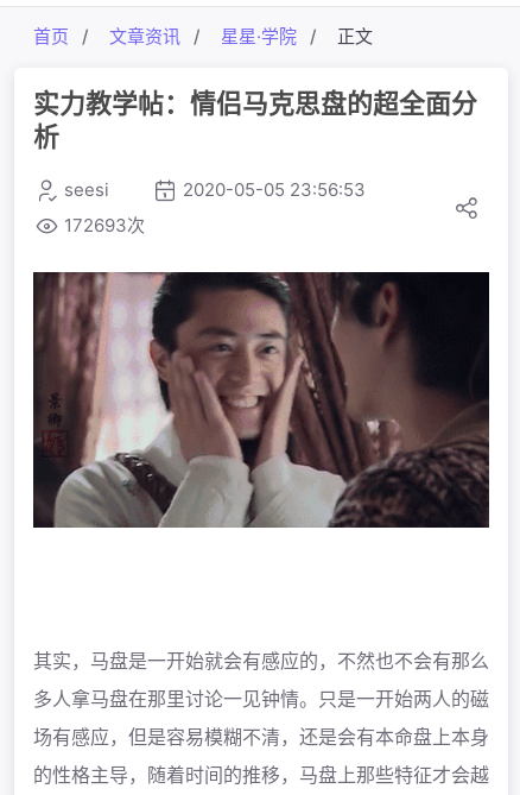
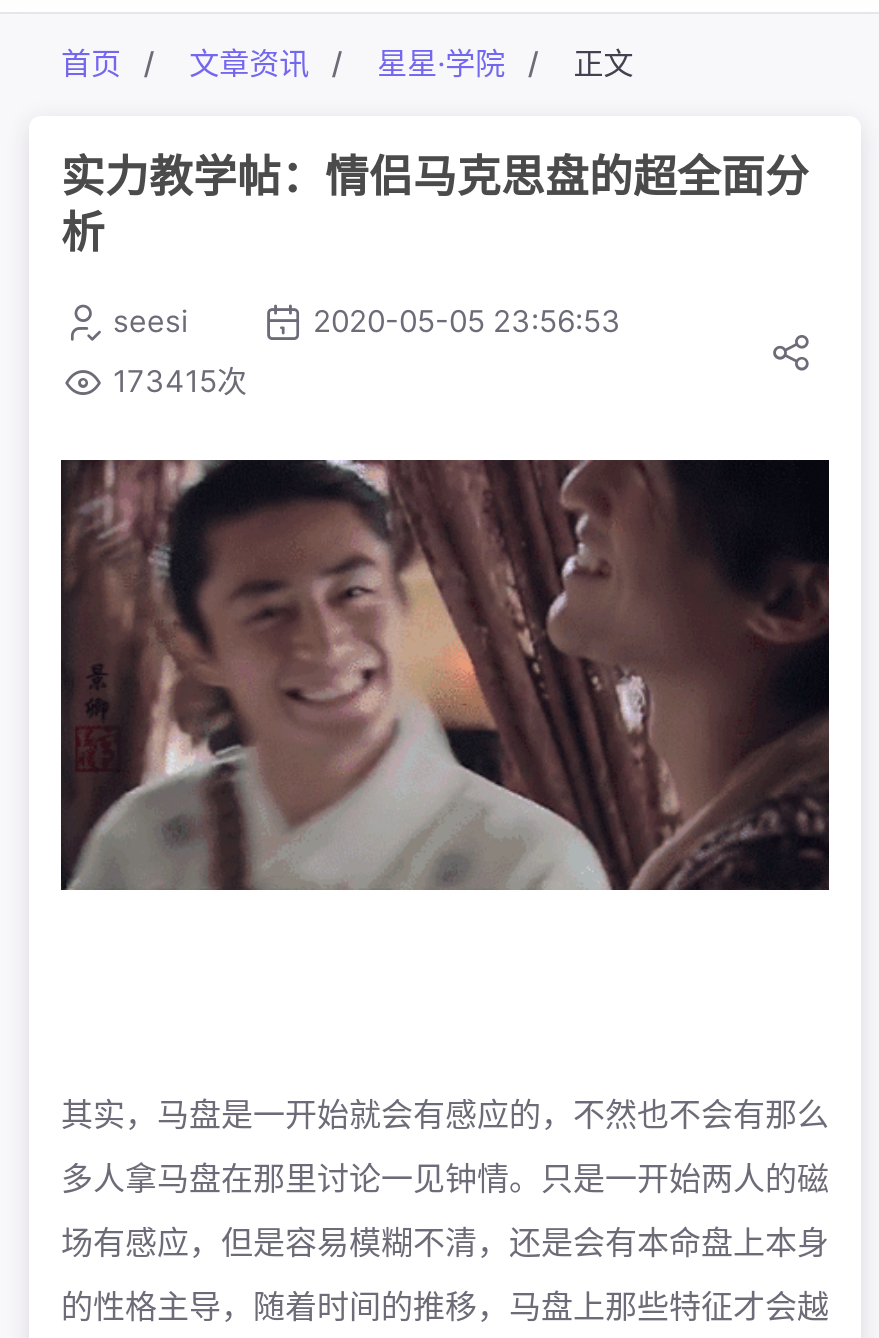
[64,214,145,236] 172693次 -> [113,362,247,400] 173415次
[38,271,489,528] [image] -> [67,458,829,892] [image]

